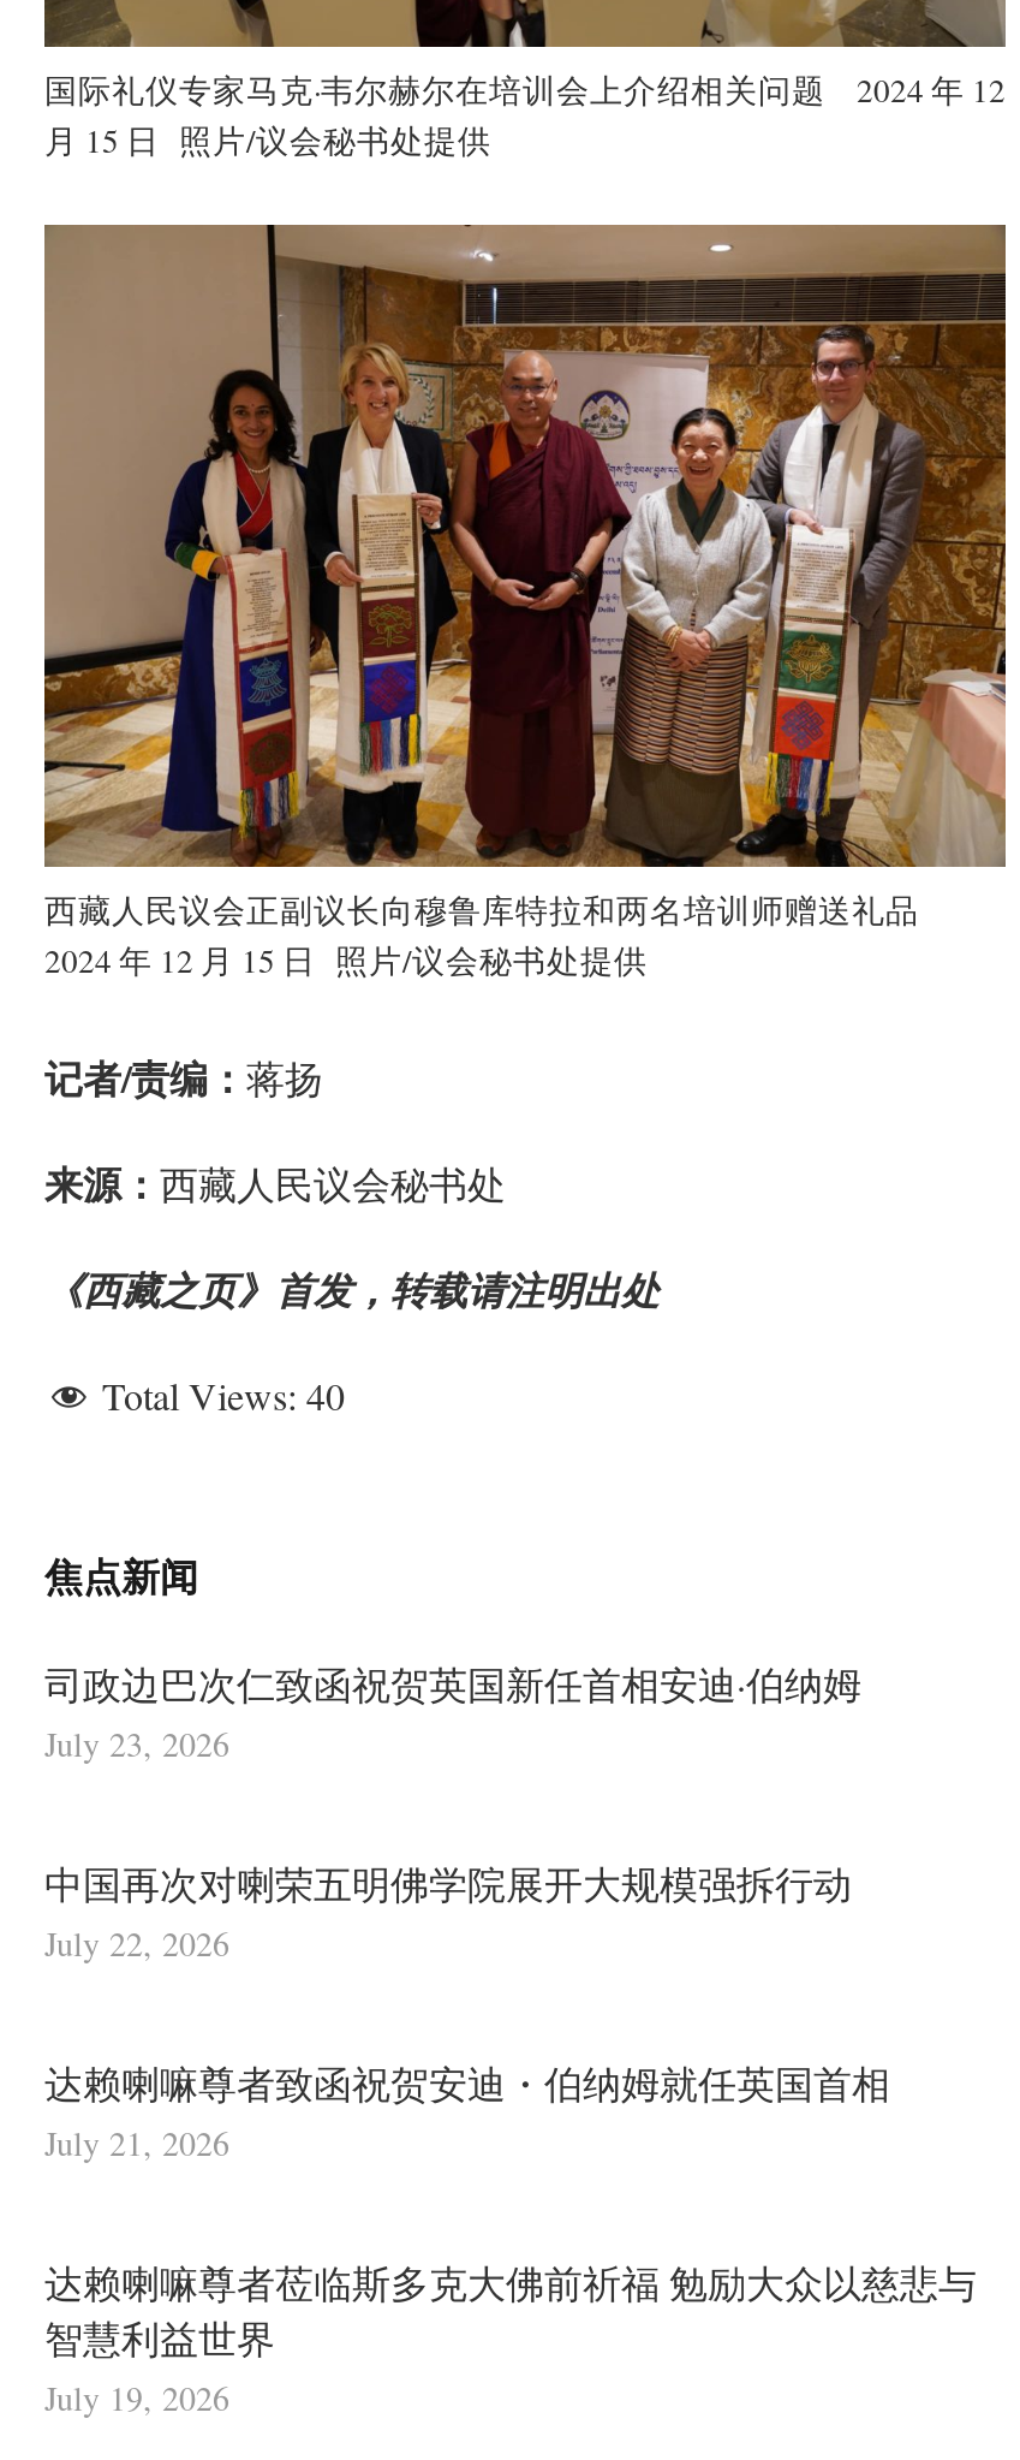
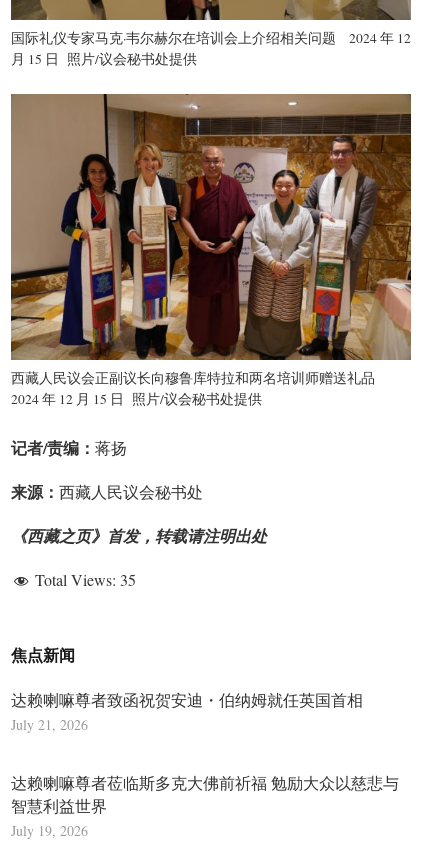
[102,1369,345,1419] Total Views: 40 -> [35,569,136,590] Total Views: 35
[44,1658,861,1966] 司政边巴次仁致函祝贺英国新任首相安迪·伯纳姆 | July 23, 2026 | 中国再次对喇荣五明佛学院展开大规模强拆行动 | July 22, 2026 -> none

